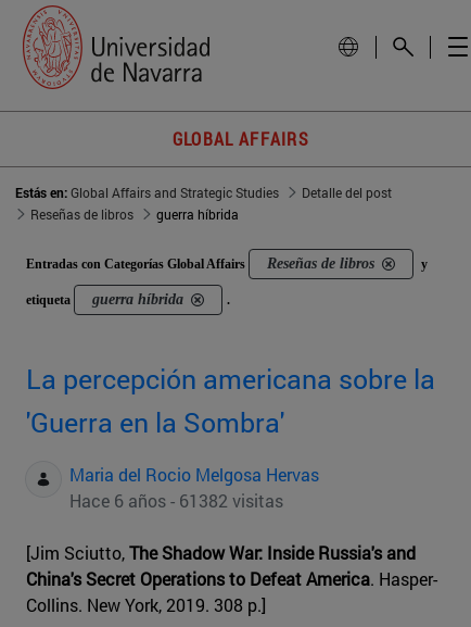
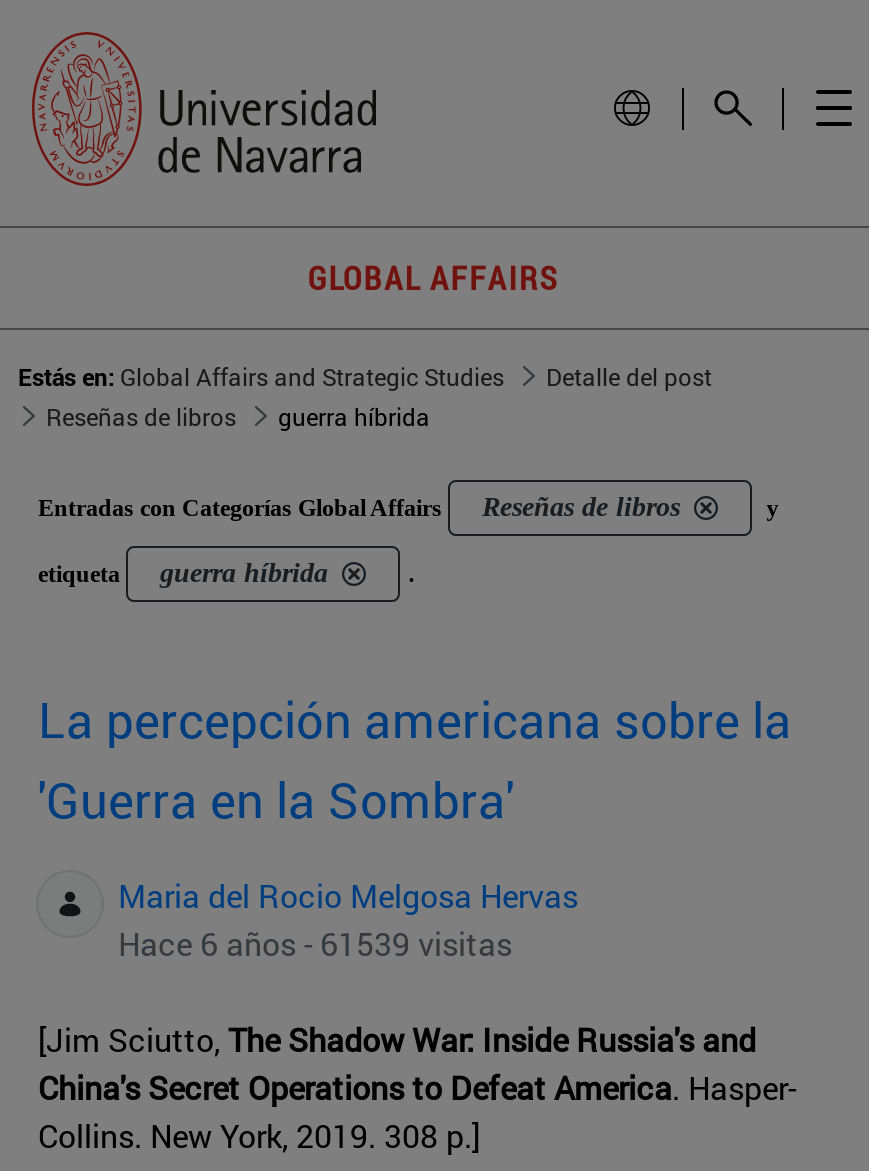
[69,489,283,512] Hace 6 años - 61382 visitas -> [118,923,512,965] Hace 6 años - 61539 visitas

